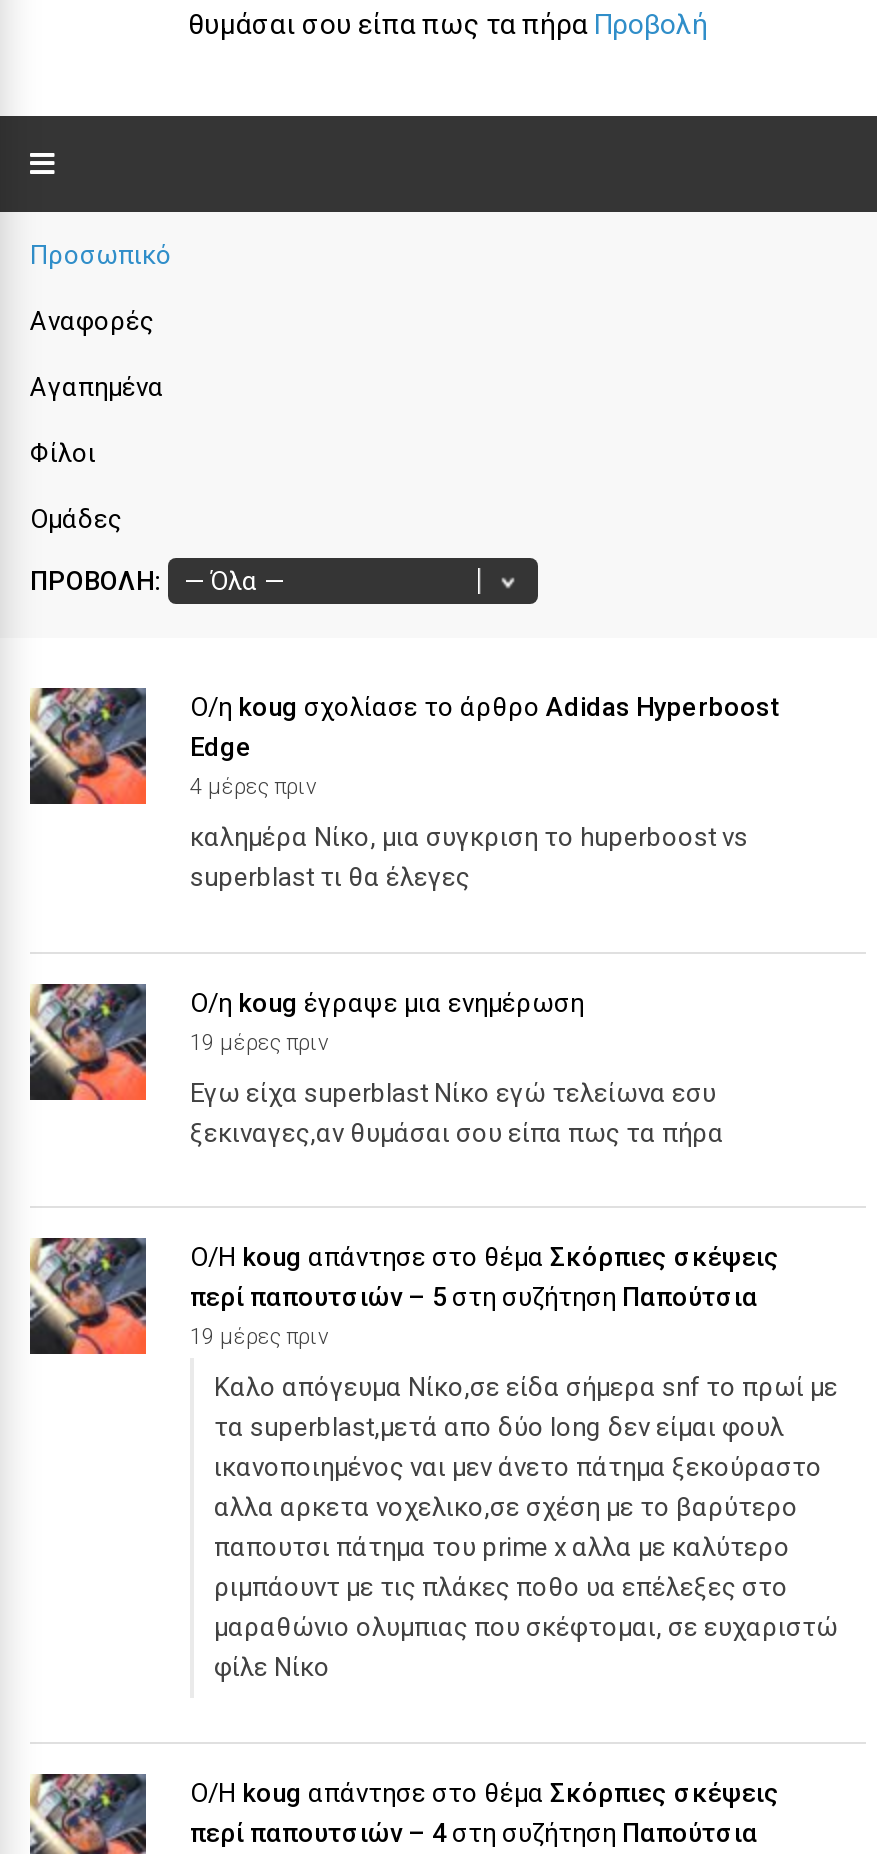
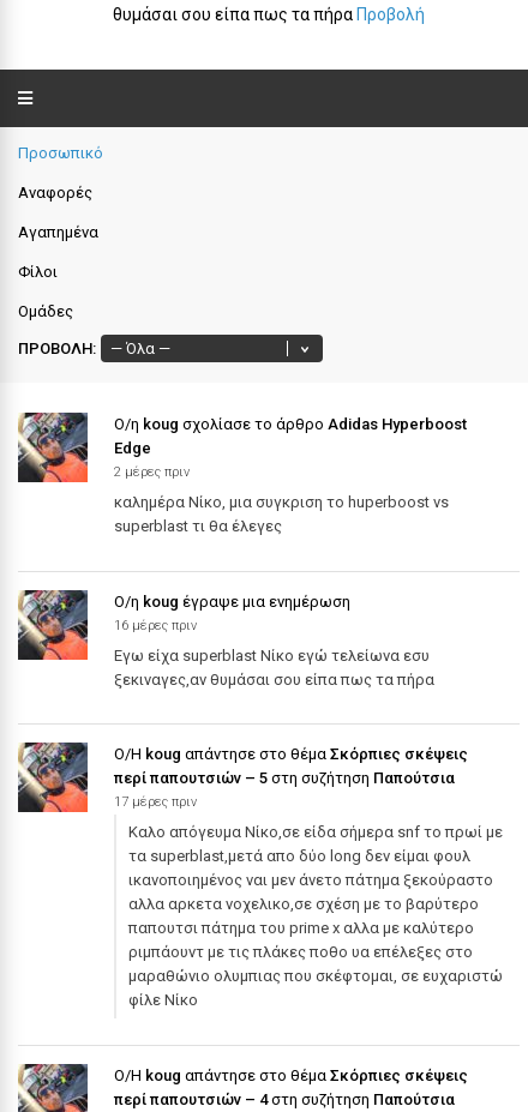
[190,774,316,800] 4 μέρες πριν -> [114,464,190,480] 2 μέρες πριν
[190,1029,328,1055] 19 μέρες πριν -> [114,617,197,633] 16 μέρες πριν
[190,1324,328,1350] 19 μέρες πριν -> [114,794,197,810] 17 μέρες πριν

